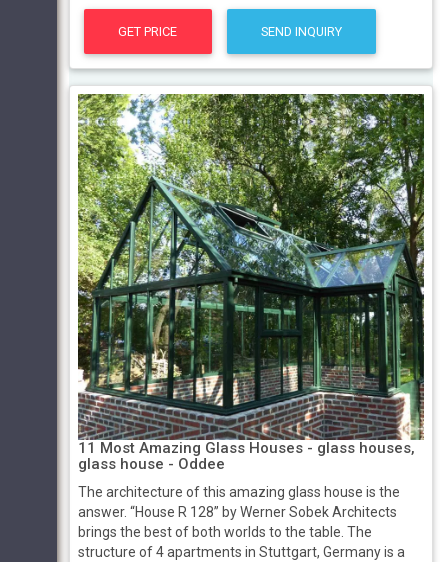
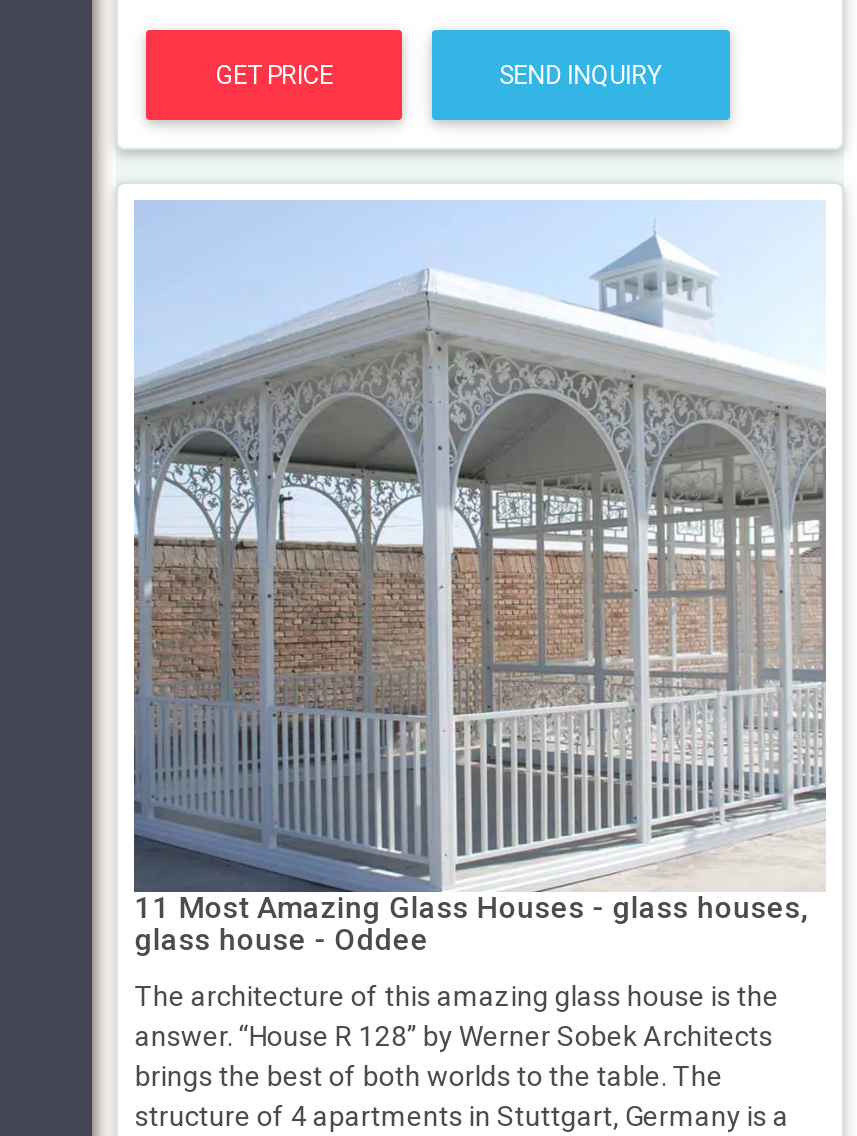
[77,93,425,440] [image] -> [132,200,828,890] [image]

